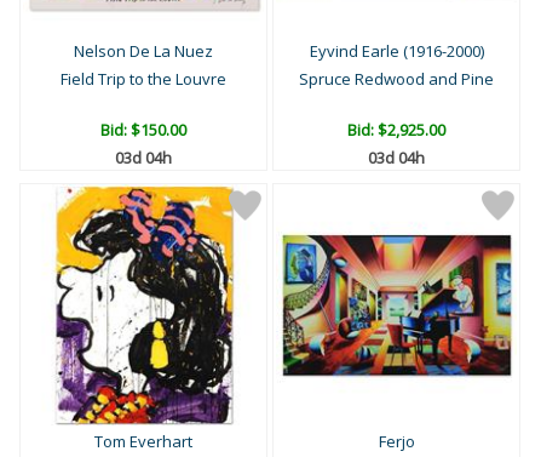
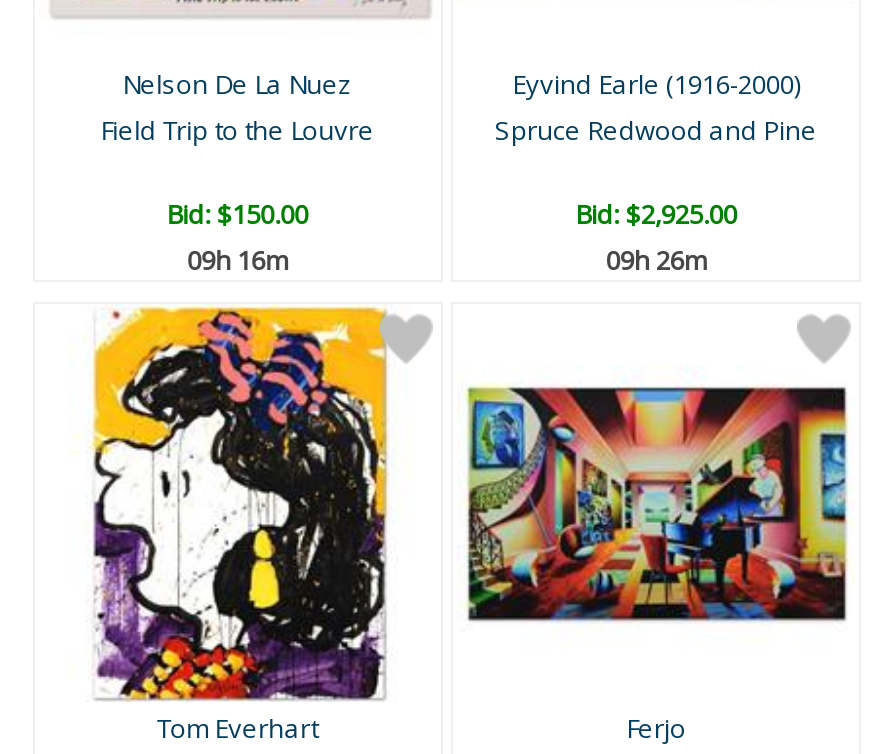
[114,147,171,169] 03d 04h -> [187,243,287,279] 09h 16m
[368,147,425,169] 03d 04h -> [606,243,706,279] 09h 26m

